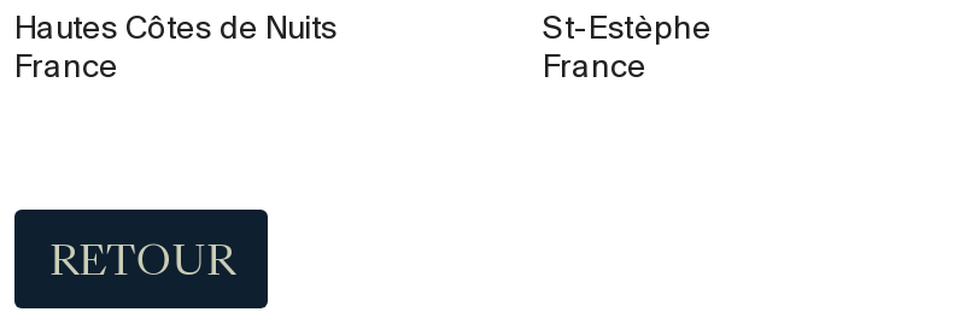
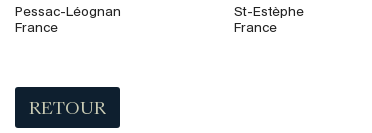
[14,11,338,47] Hautes Côtes de Nuits -> [15,5,121,20] Pessac-Léognan

